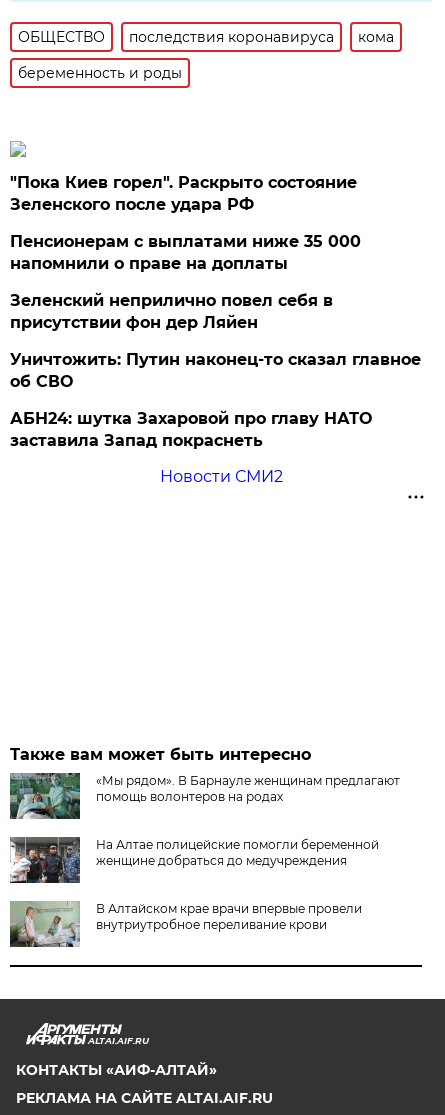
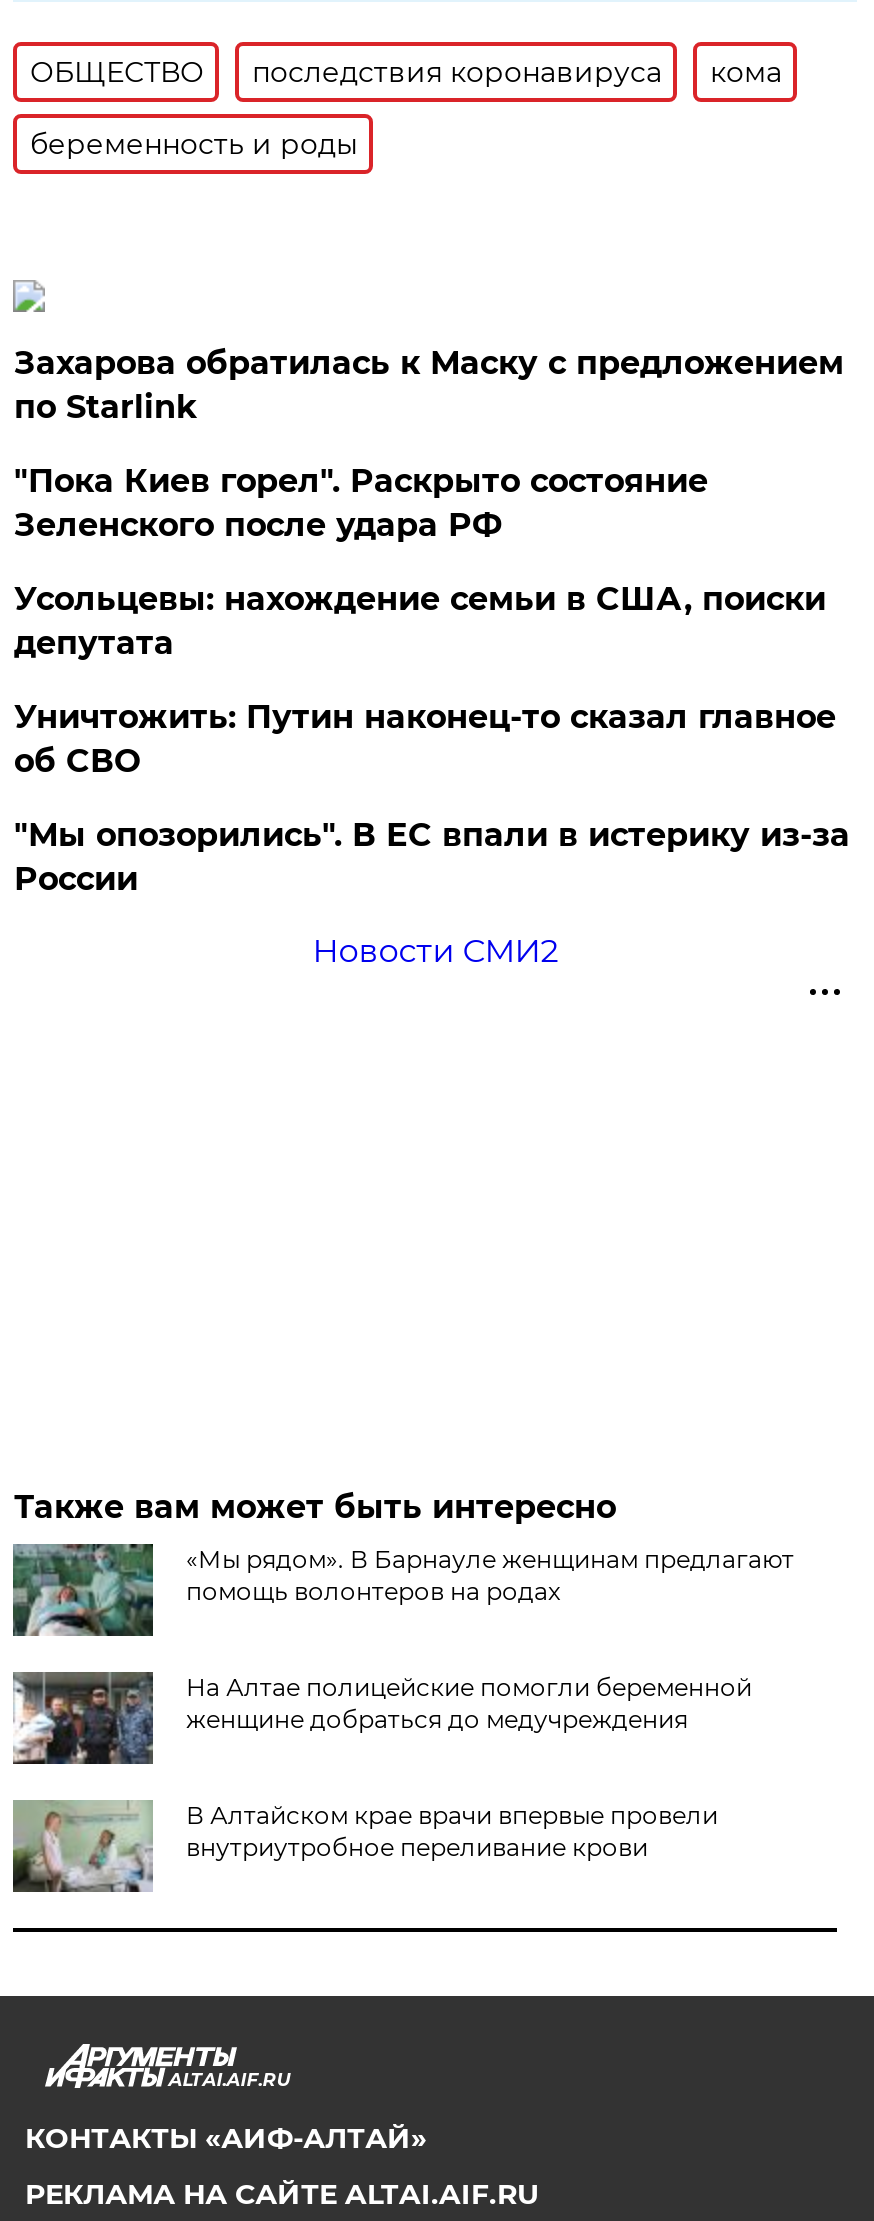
none -> [14,344,844,426] Захарова обратилась к Маску с предложением | по Starlink
moved [10,173,357,214] -> [14,462,708,544]: "Пока Киев горел". Раскрыто состояние | Зеленского после удара РФ
[10,232,361,332] Пенсионерам с выплатами ниже 35 000 | напомнили о праве на доплаты | Зеленский неприлично повел cебя в | присутствии фон дер Ляйен -> [14,580,826,662] Усольцевы: нахождение семьи в США, поиски | депутата
[10,409,372,450] АБН24: шутка Захаровой про главу НАТО | заставила Запад покраснеть -> [14,816,850,898] "Мы опозорились". В ЕС впали в истерику из-за | России

